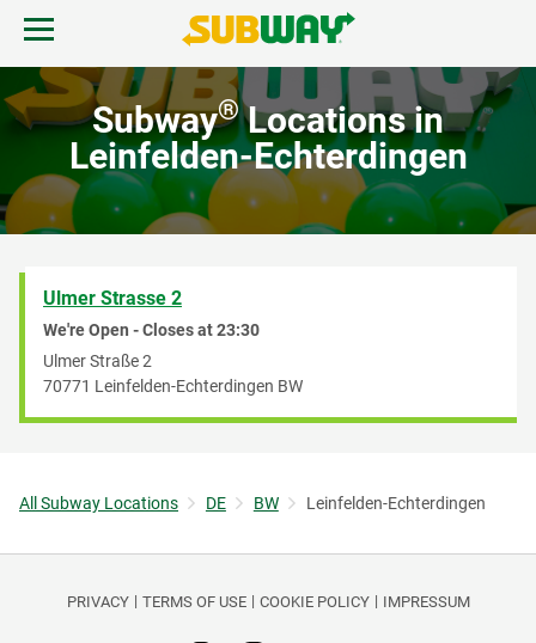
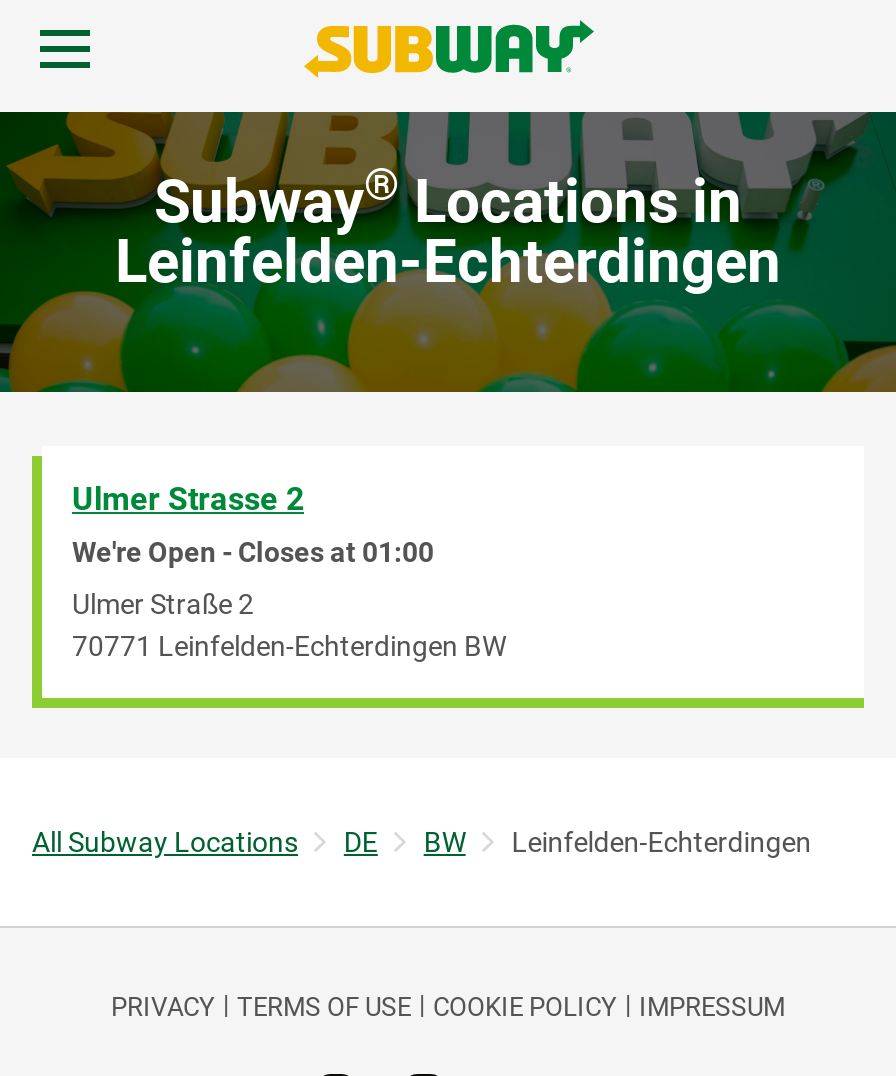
[43,320,260,339] We're Open - Closes at 23:30 -> [72,536,434,568] We're Open - Closes at 01:00

